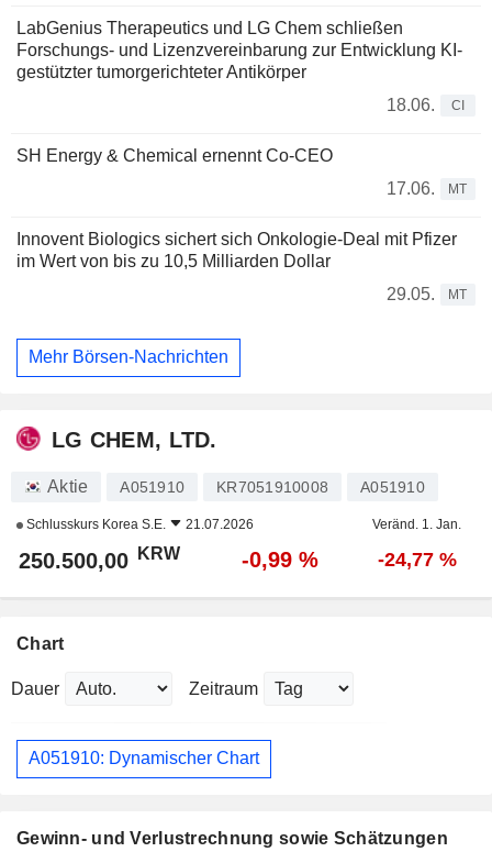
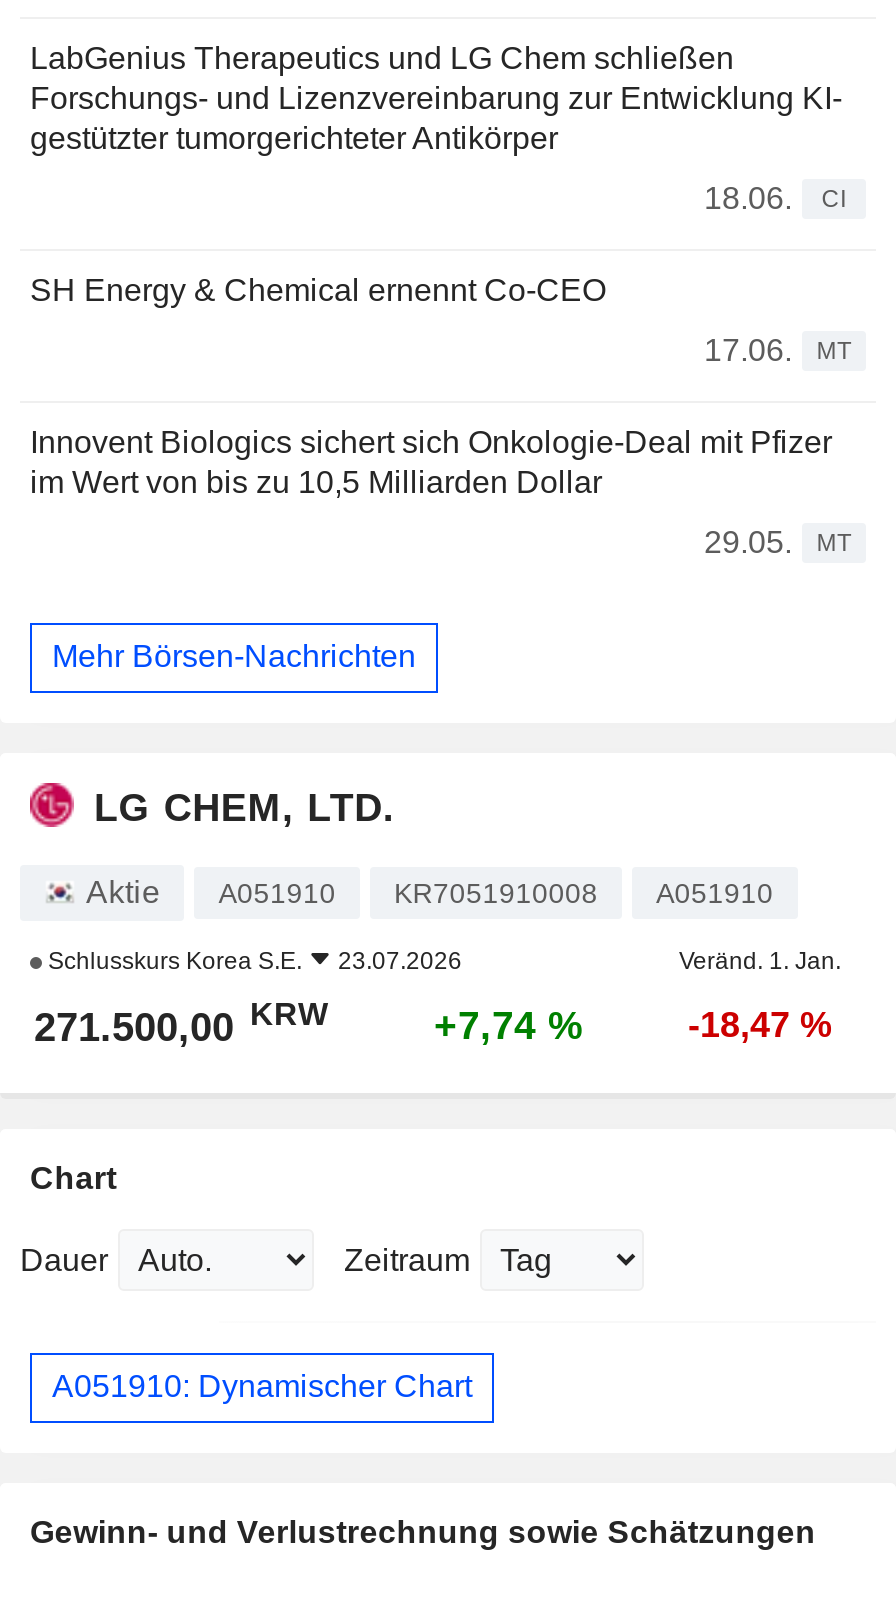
[23,516,254,532] Schlusskurs Korea S.E. 21.07.2026 -> [42,947,462,975] Schlusskurs Korea S.E. 23.07.2026
[19,545,180,573] 250.500,00 KRW -> [34,998,328,1049] 271.500,00 KRW
[242,547,318,571] -0,99 % -> [434,1003,584,1047] +7,74 %
[377,548,456,570] -24,77 % -> [688,1005,832,1045] -18,47 %

